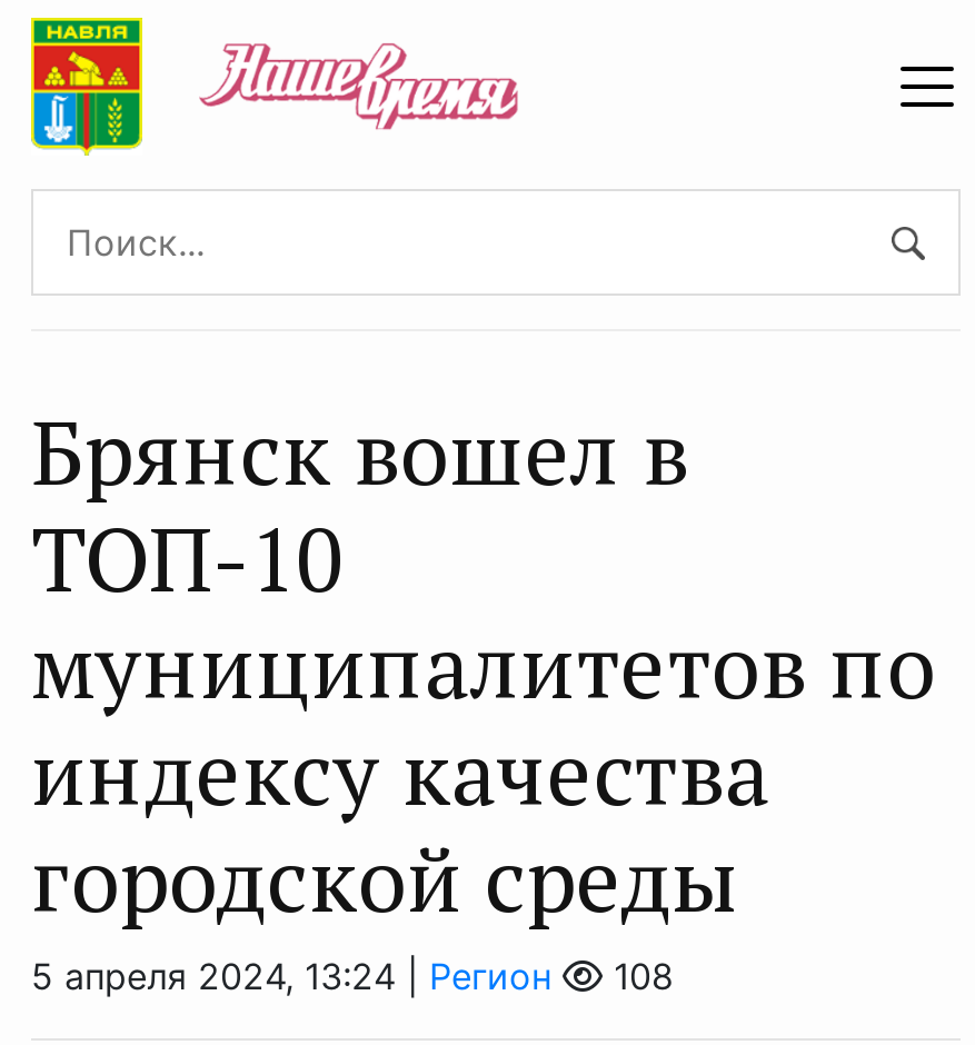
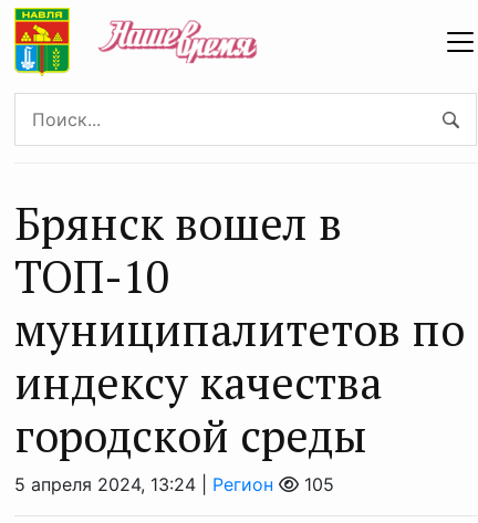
[603,954,674,998] 108 -> [299,473,334,495] 105

